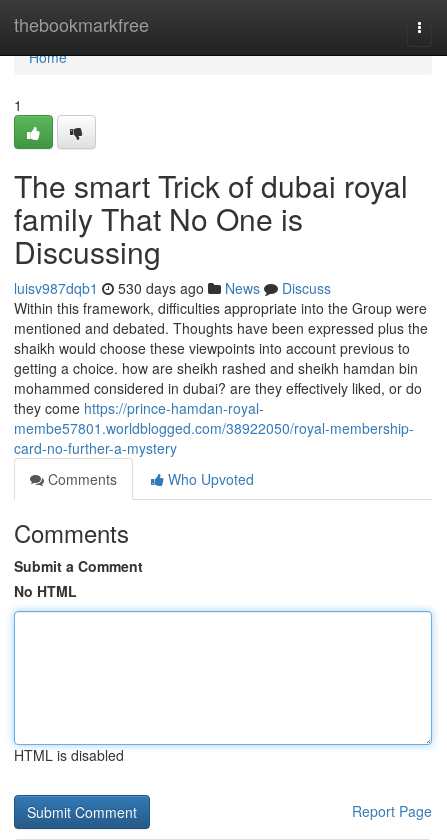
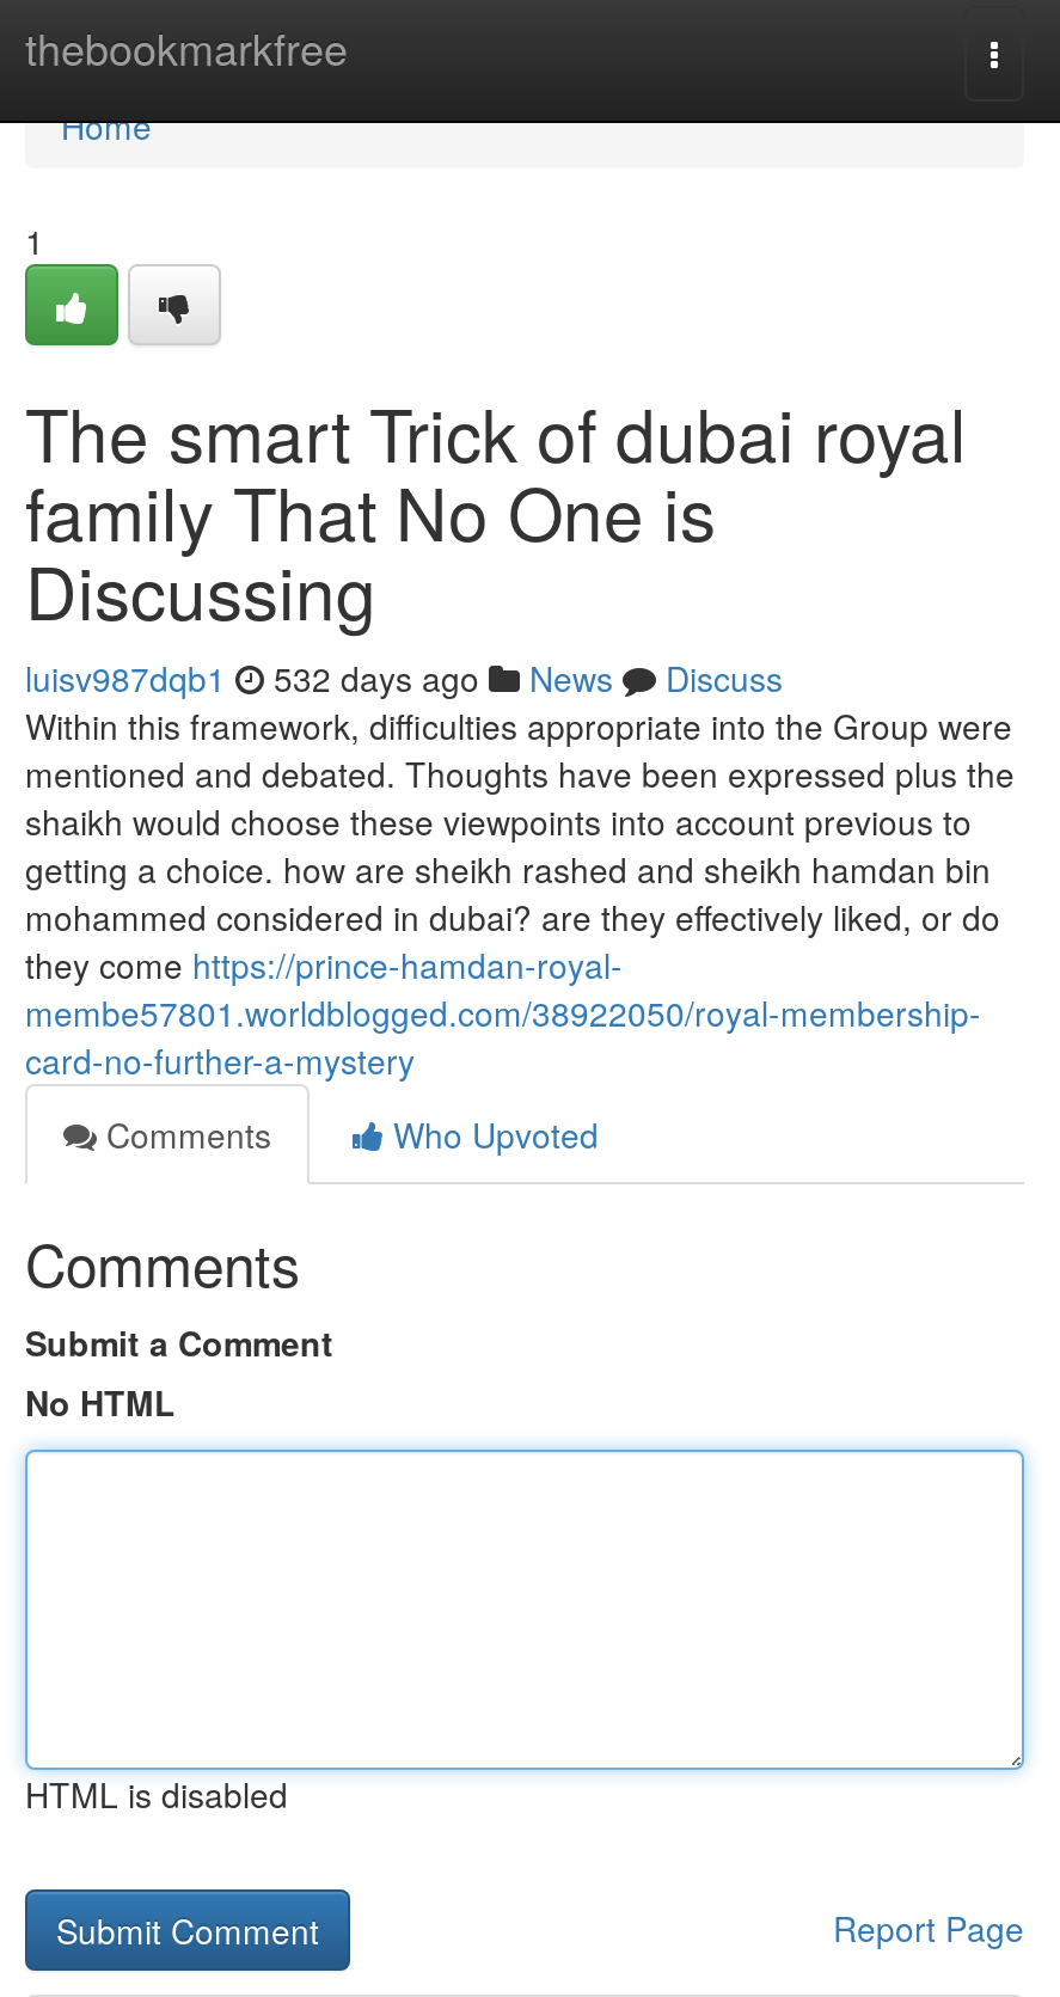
[14,278,331,298] luisv987dqb1 530 days ago News Discuss -> [25,654,783,702] luisv987dqb1 532 days ago News Discuss

